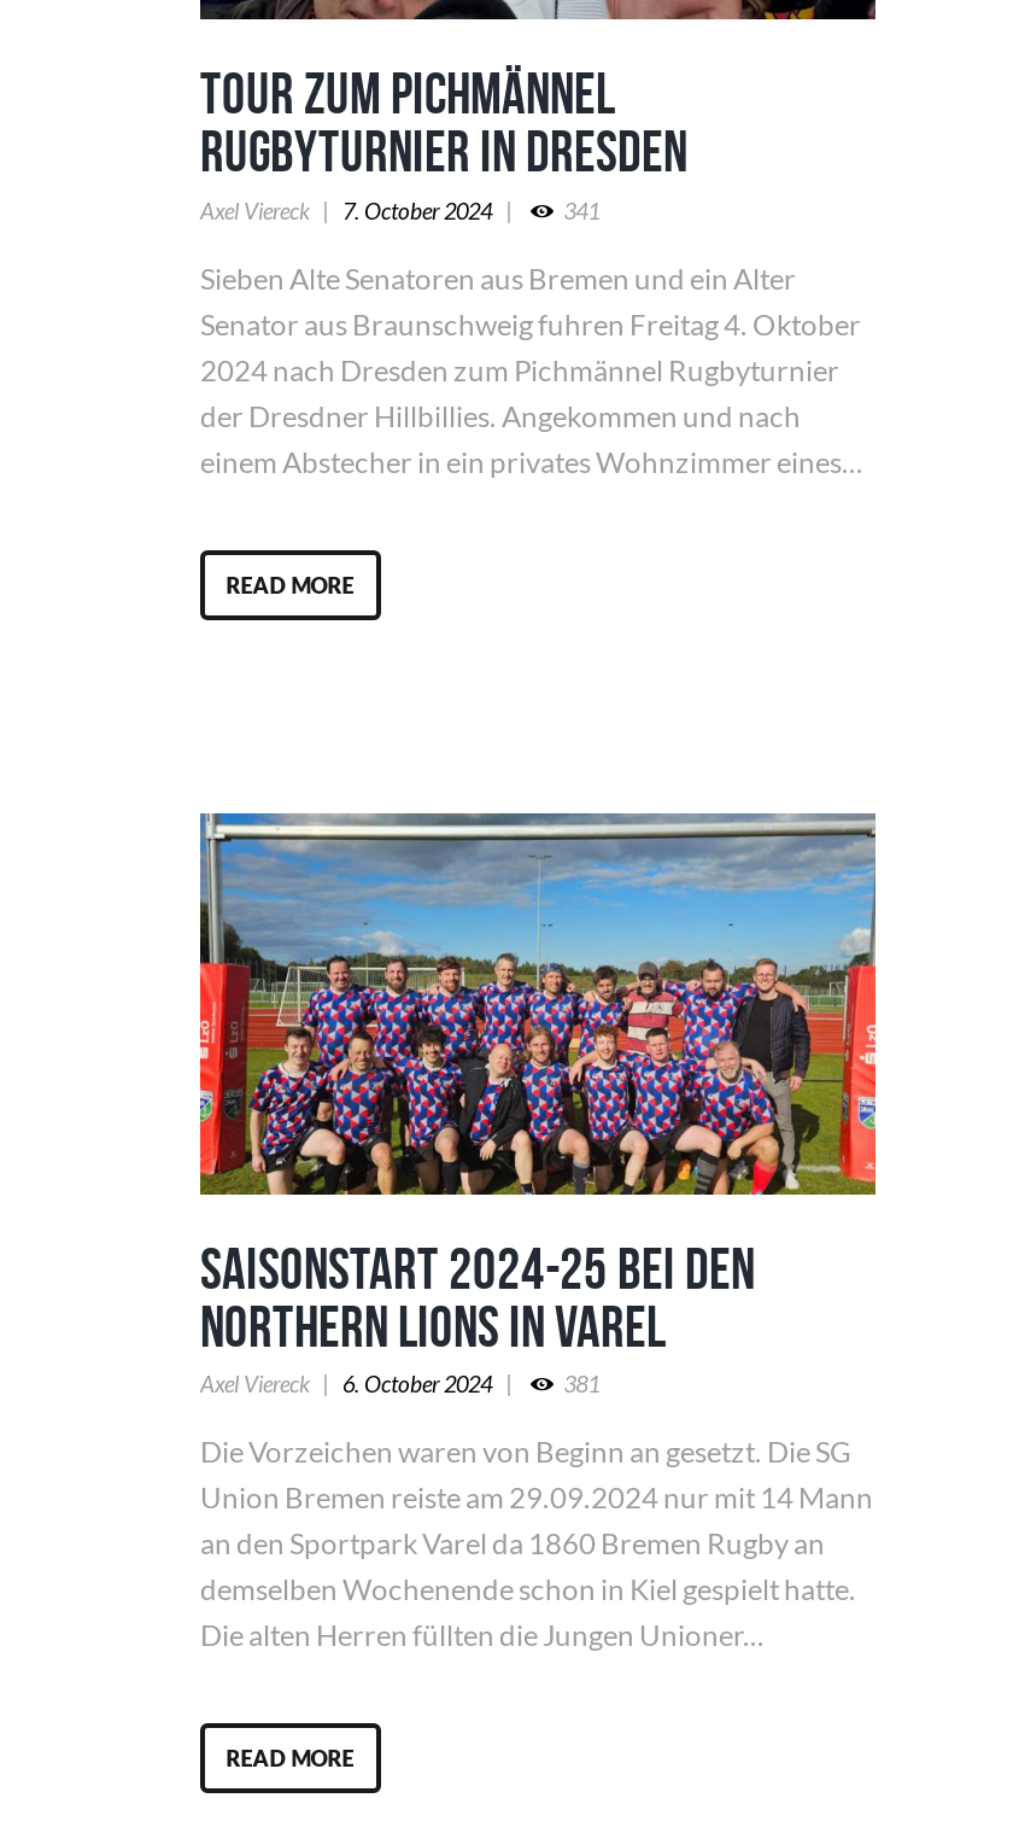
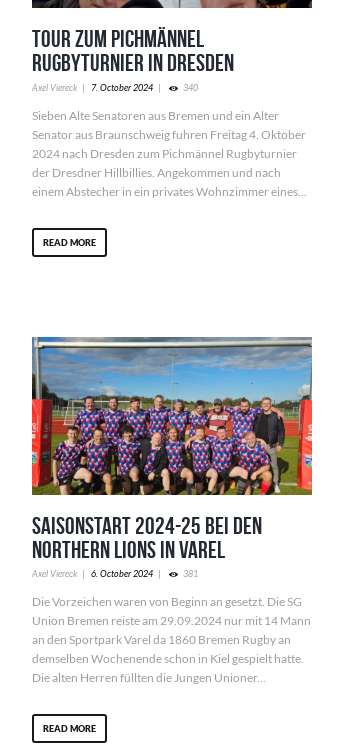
[563,197,600,224] 341 -> [183,82,198,93] 340

